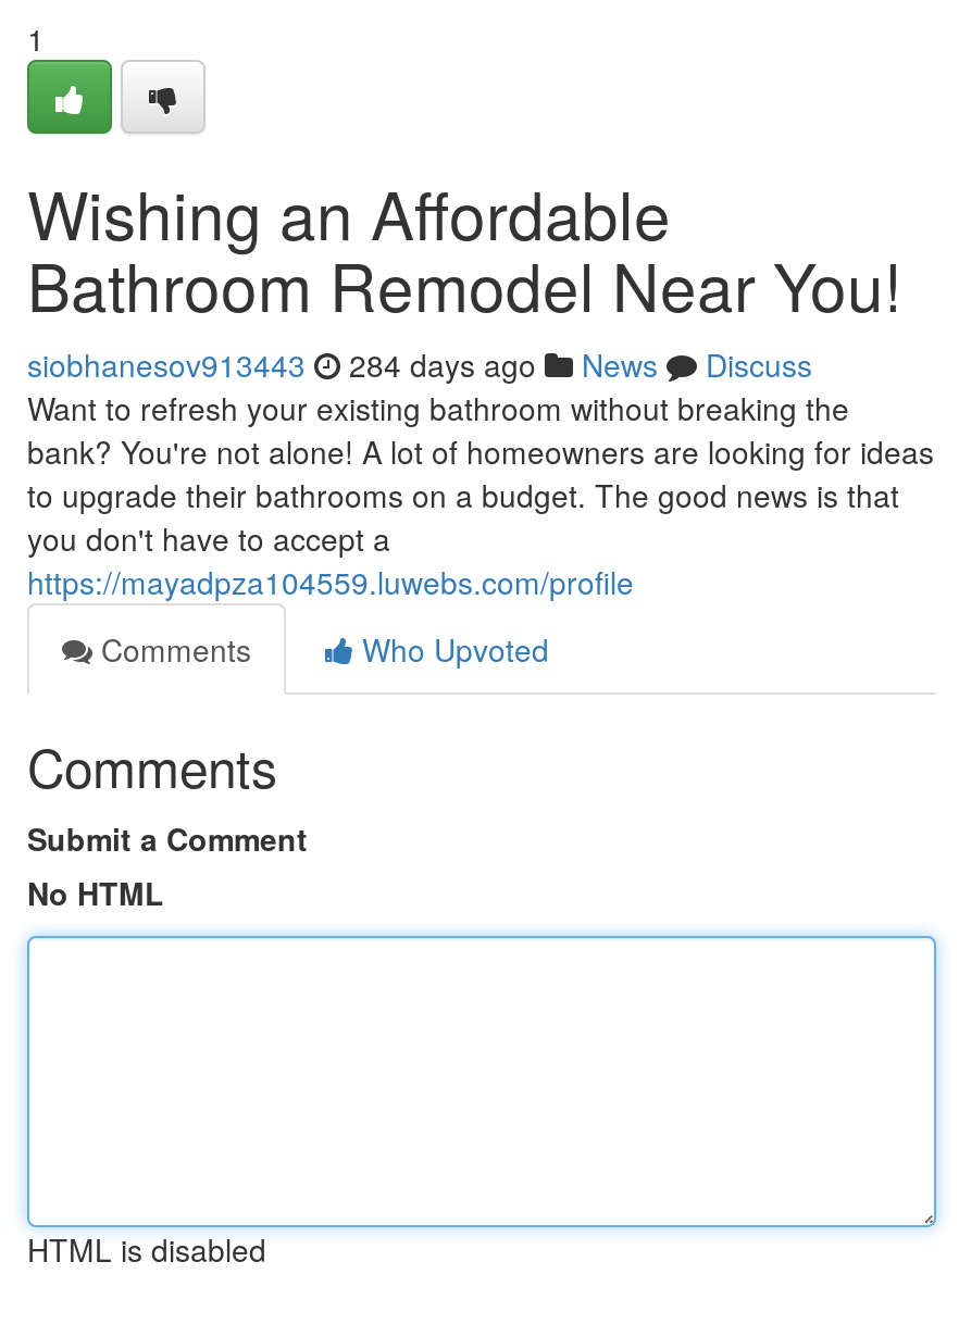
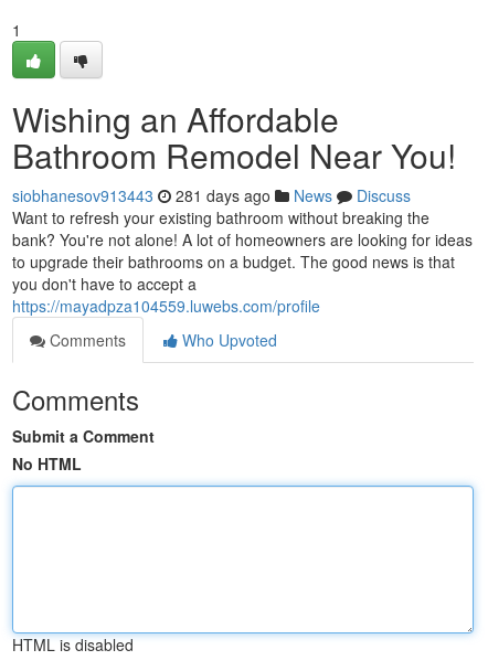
[27,342,812,386] siobhanesov913443 284 days ago News Discuss -> [12,184,411,206] siobhanesov913443 281 days ago News Discuss

